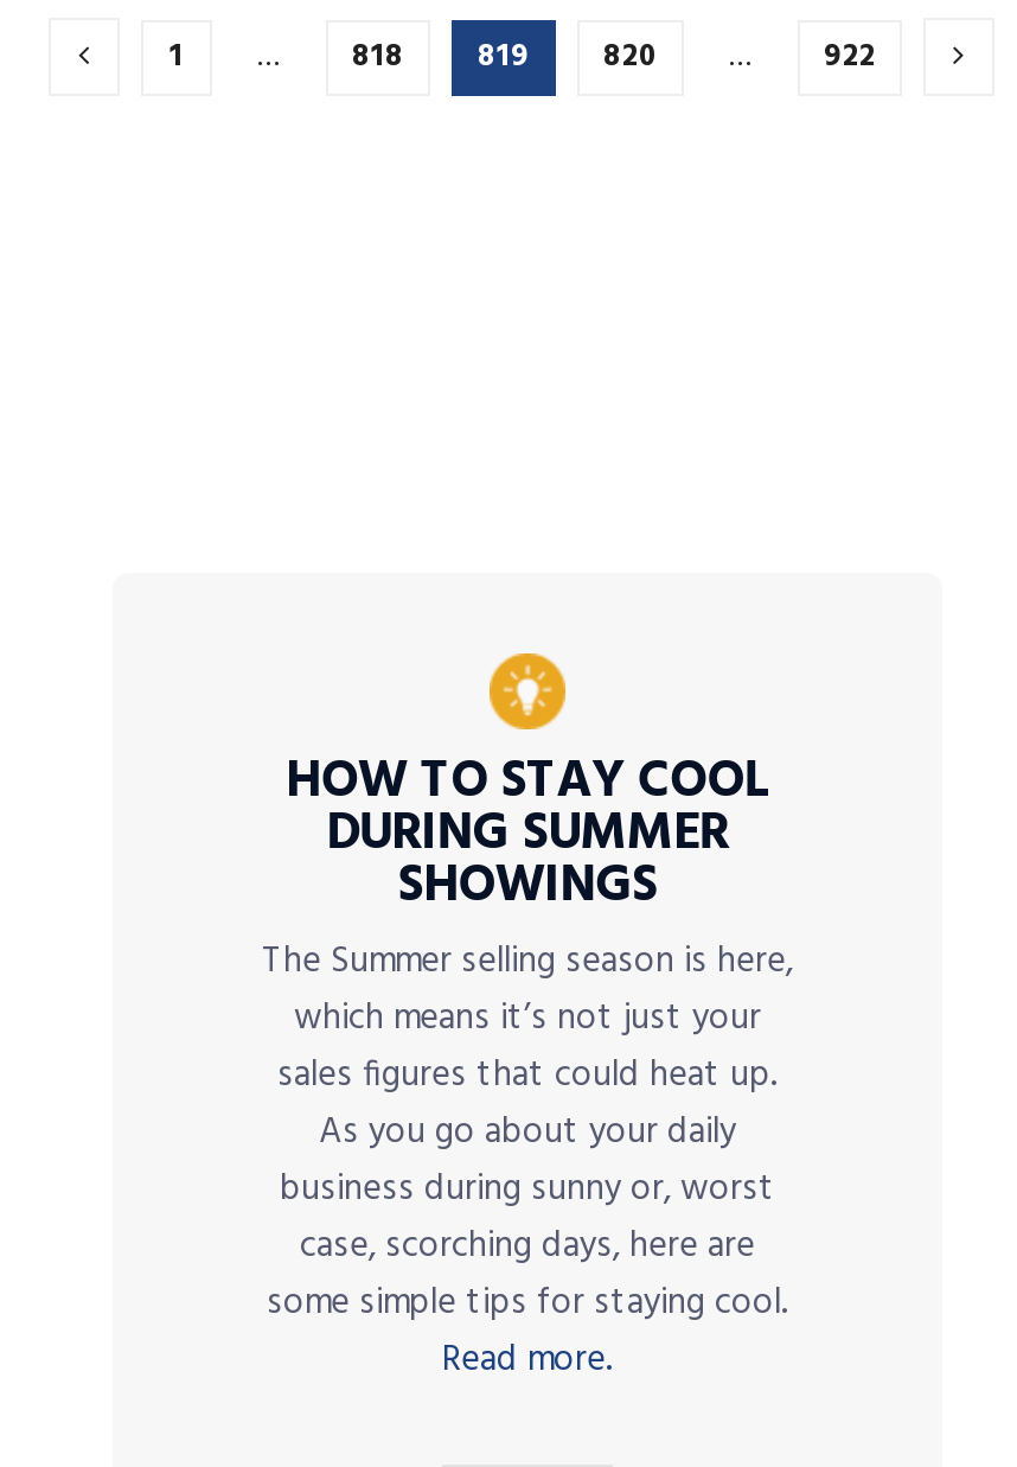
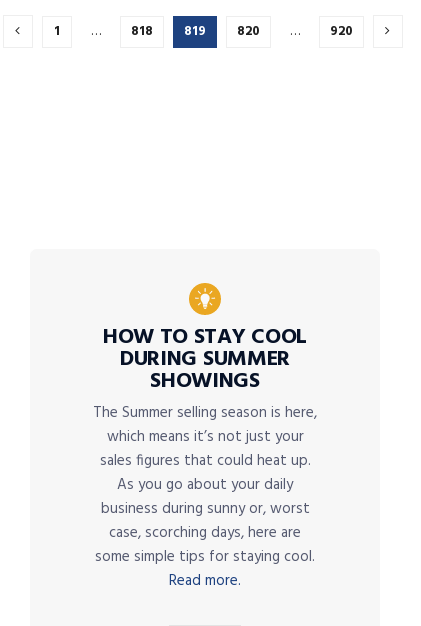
[824,31,876,81] 922 -> [329,21,352,42] 920

